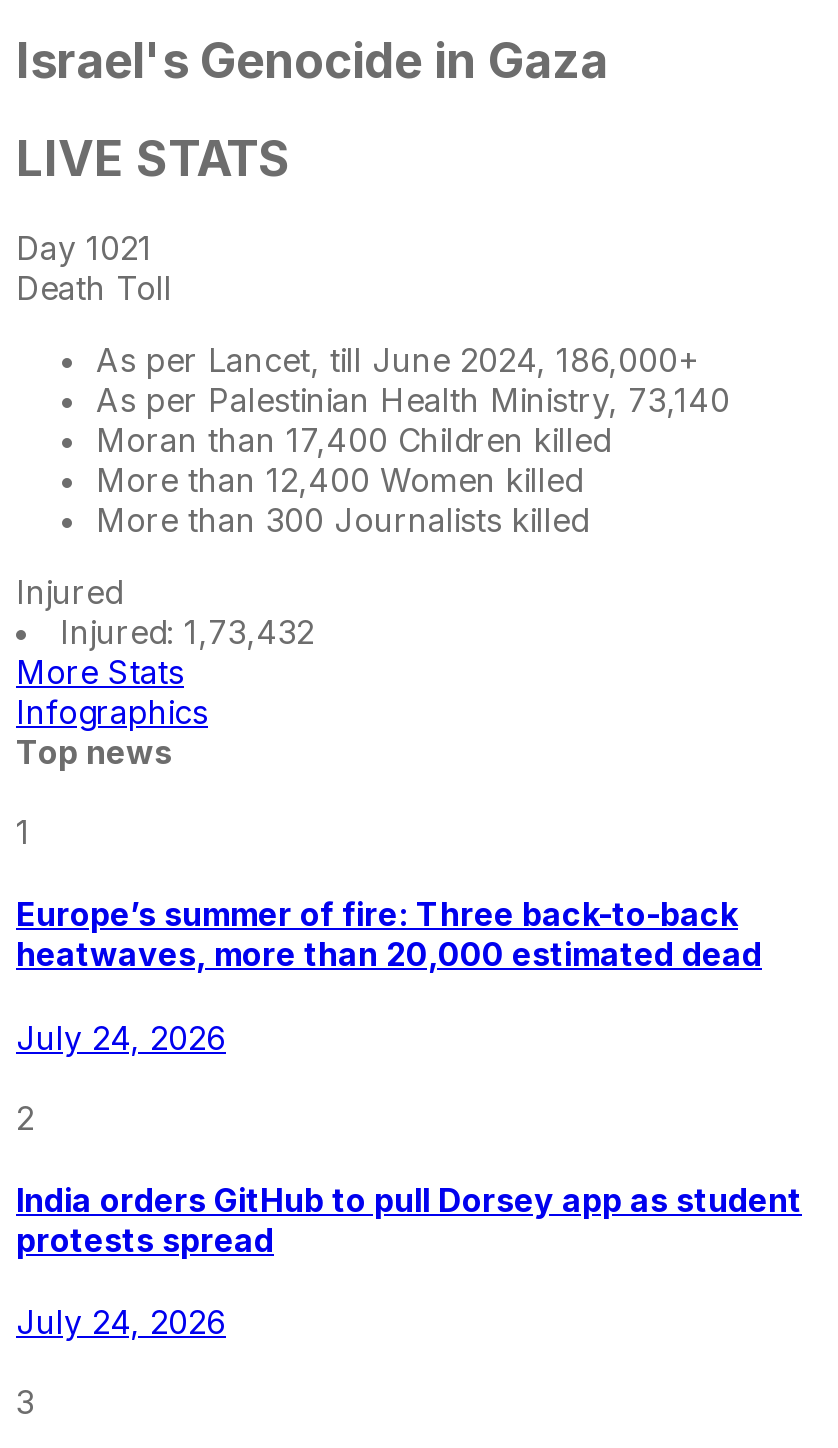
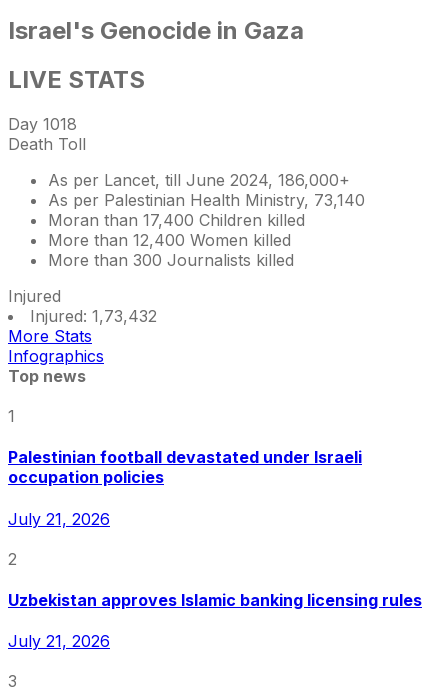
[16,228,152,268] Day 1021 -> [8,114,77,134] Day 1018
[16,895,762,975] Europe’s summer of fire: Three back-to-back | heatwaves, more than 20,000 estimated dead -> [8,447,362,487] Palestinian football devastated under Israeli | occupation policies
[16,1017,226,1057] July 24, 2026 -> [8,509,110,529] July 21, 2026
[16,1180,802,1260] India orders GitHub to pull Dorsey app as student | protests spread -> [8,590,422,610] Uzbekistan approves Islamic banking licensing rules
[16,1302,226,1342] July 24, 2026 -> [8,631,110,651] July 21, 2026

